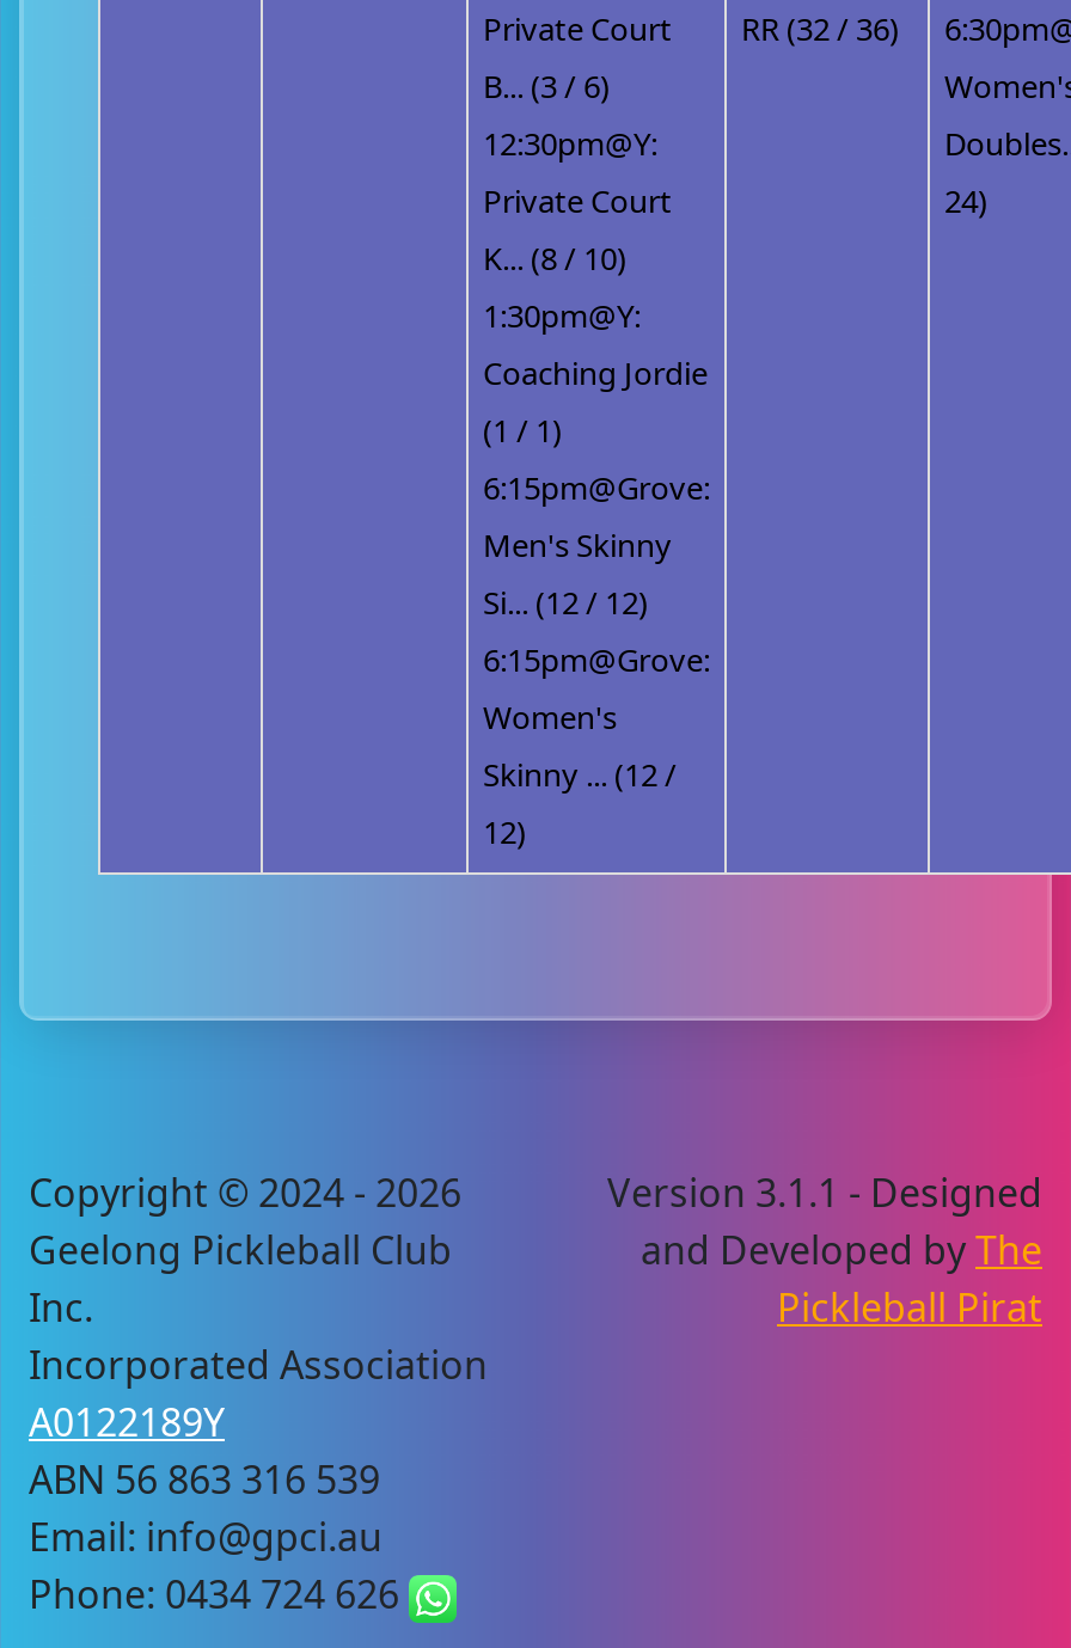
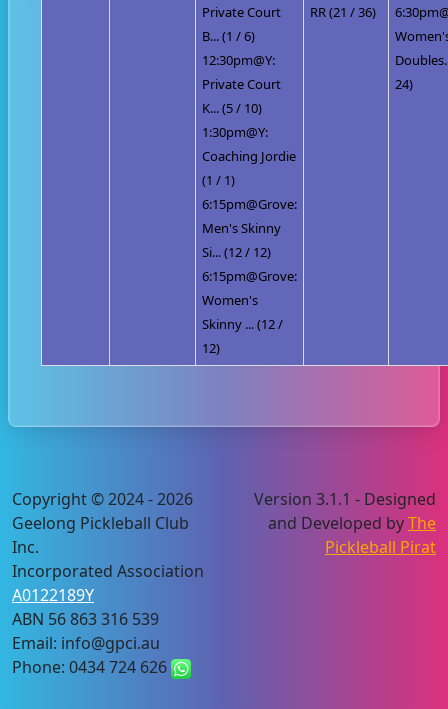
[741,7,899,50] RR (32 / 36) -> [310,3,376,21] RR (21 / 36)
[483,65,610,108] B... (3 / 6) -> [202,27,255,45] B... (1 / 6)
[483,237,626,280] K... (8 / 10) -> [202,99,262,117] K... (5 / 10)

